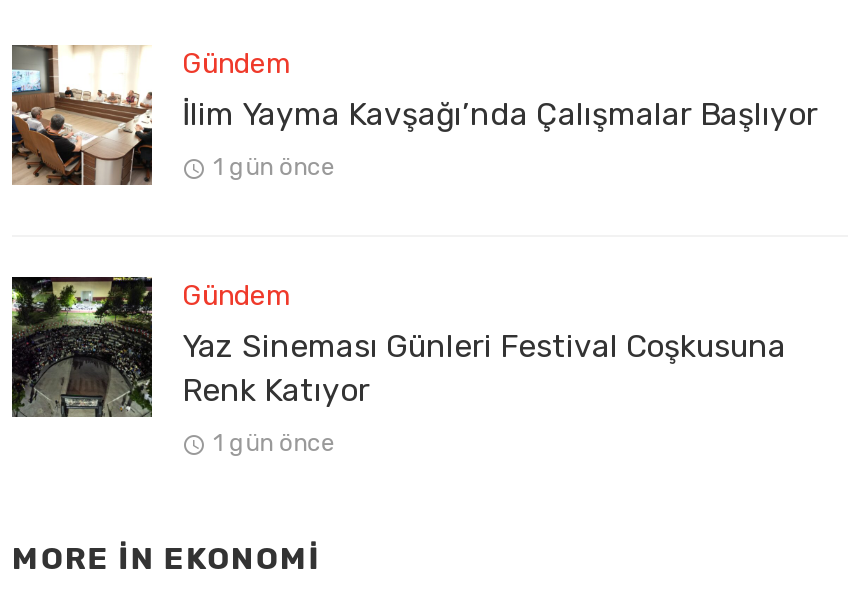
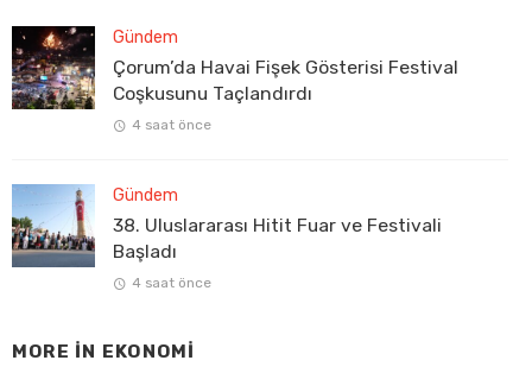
[10,43,818,187] [image] | İlim Yayma Kavşağı’nda Çalışmalar Başlıyor -> [11,25,458,110] [image] | Çorum’da Havai Fişek Gösterisi Festival | Coşkusunu Taçlandırdı
[213,153,335,181] 1 gün önce -> [131,116,211,133] 4 saat önce
[10,275,786,417] [image] | Yaz Sineması Günleri Festival Coşkusuna | Renk Katıyor -> [11,184,442,267] [image] | 38. Uluslararası Hitit Fuar ve Festivali | Başladı
[213,429,335,457] 1 gün önce -> [131,275,211,291] 4 saat önce

